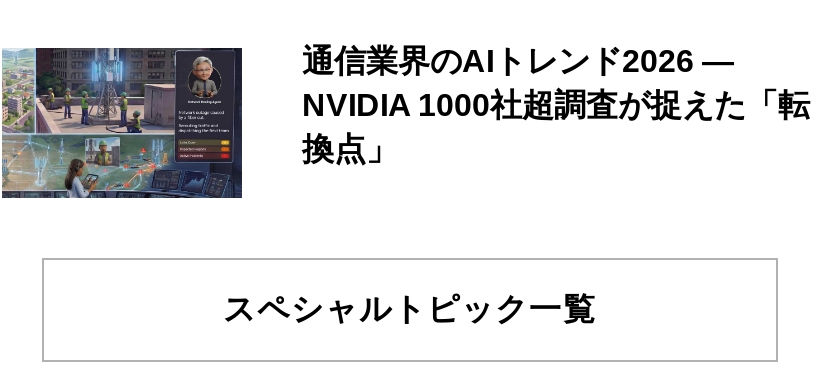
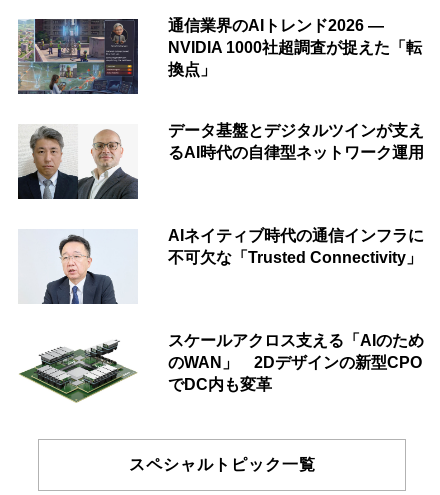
none -> [17,122,424,200] [image] | データ基盤とデジタルツインが支え | るAI時代の自律型ネットワーク運用
none -> [19,332,424,403] [image] | スケールアクロス支える「AIのため | のWAN」 2Dデザインの新型CPO | でDC内も変革
none -> [20,227,424,305] [image] | AIネイティブ時代の通信インフラに | 不可欠な「Trusted Connectivity」

